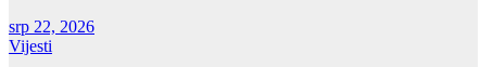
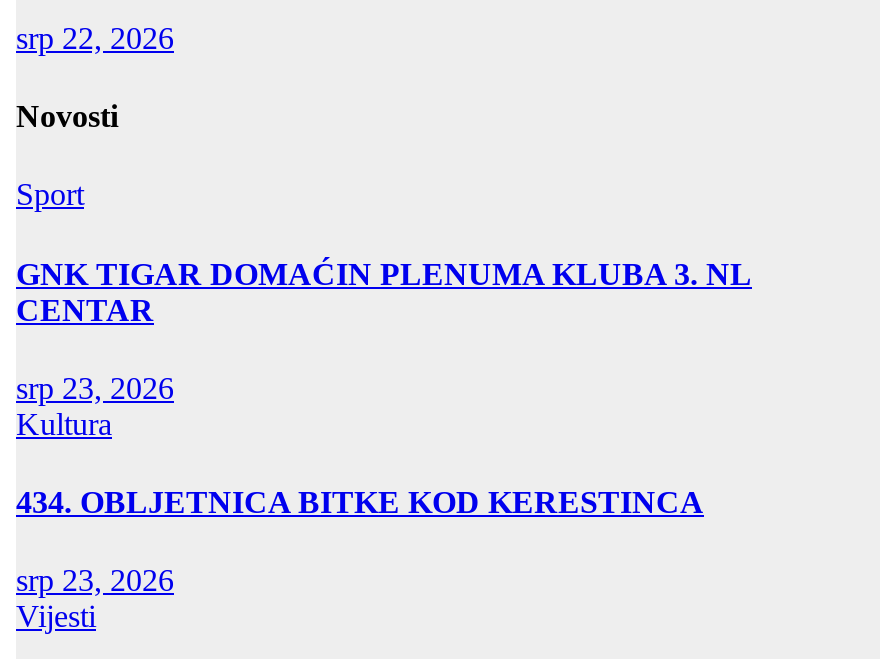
none -> [16,99,752,598] Novosti | Sport | GNK TIGAR DOMAĆIN PLENUMA KLUBA 3. NL | CENTAR | srp 23, 2026 | Kultura | 434. OBLJETNICA BITKE KOD KERESTINCA | srp 23, 2026

